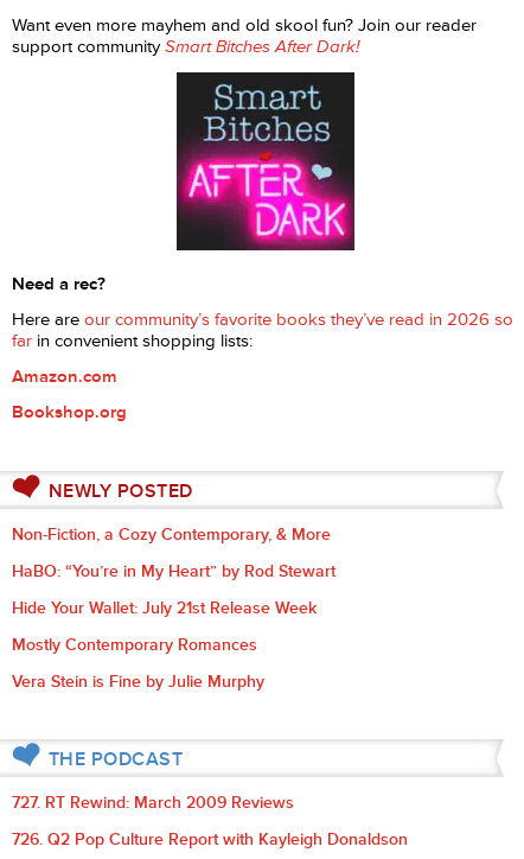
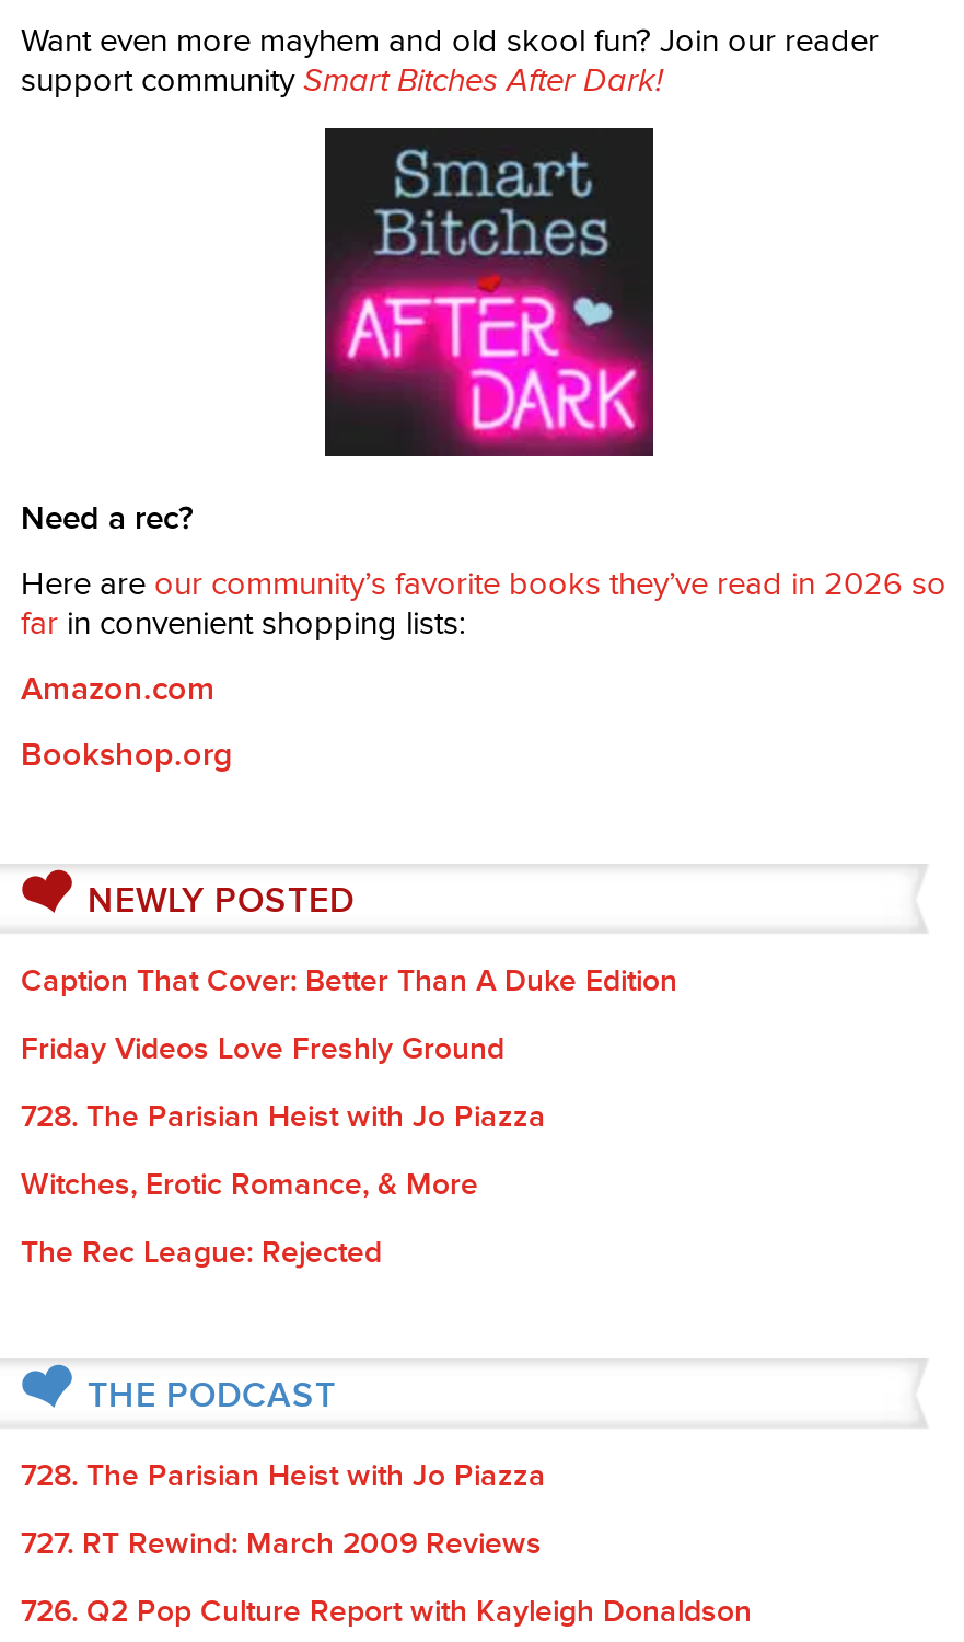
[12,524,331,544] Non-Fiction, a Cozy Contemporary, & More -> [21,961,677,998] Caption That Cover: Better Than A Duke Edition
[12,561,336,581] HaBO: “You’re in My Heart” by Rod Stewart -> [21,1029,504,1066] Friday Videos Love Freshly Ground
[12,597,317,618] Hide Your Wallet: July 21st Release Week -> [21,1097,546,1134] 728. The Parisian Heist with Jo Piazza
[12,634,257,654] Mostly Contemporary Romances -> [21,1165,478,1202] Witches, Erotic Romance, & More
[12,671,264,691] Vera Stein is Fine by Julie Murphy -> [21,1233,382,1270] The Rec League: Rejected
none -> [21,1456,546,1493] 728. The Parisian Heist with Jo Piazza

